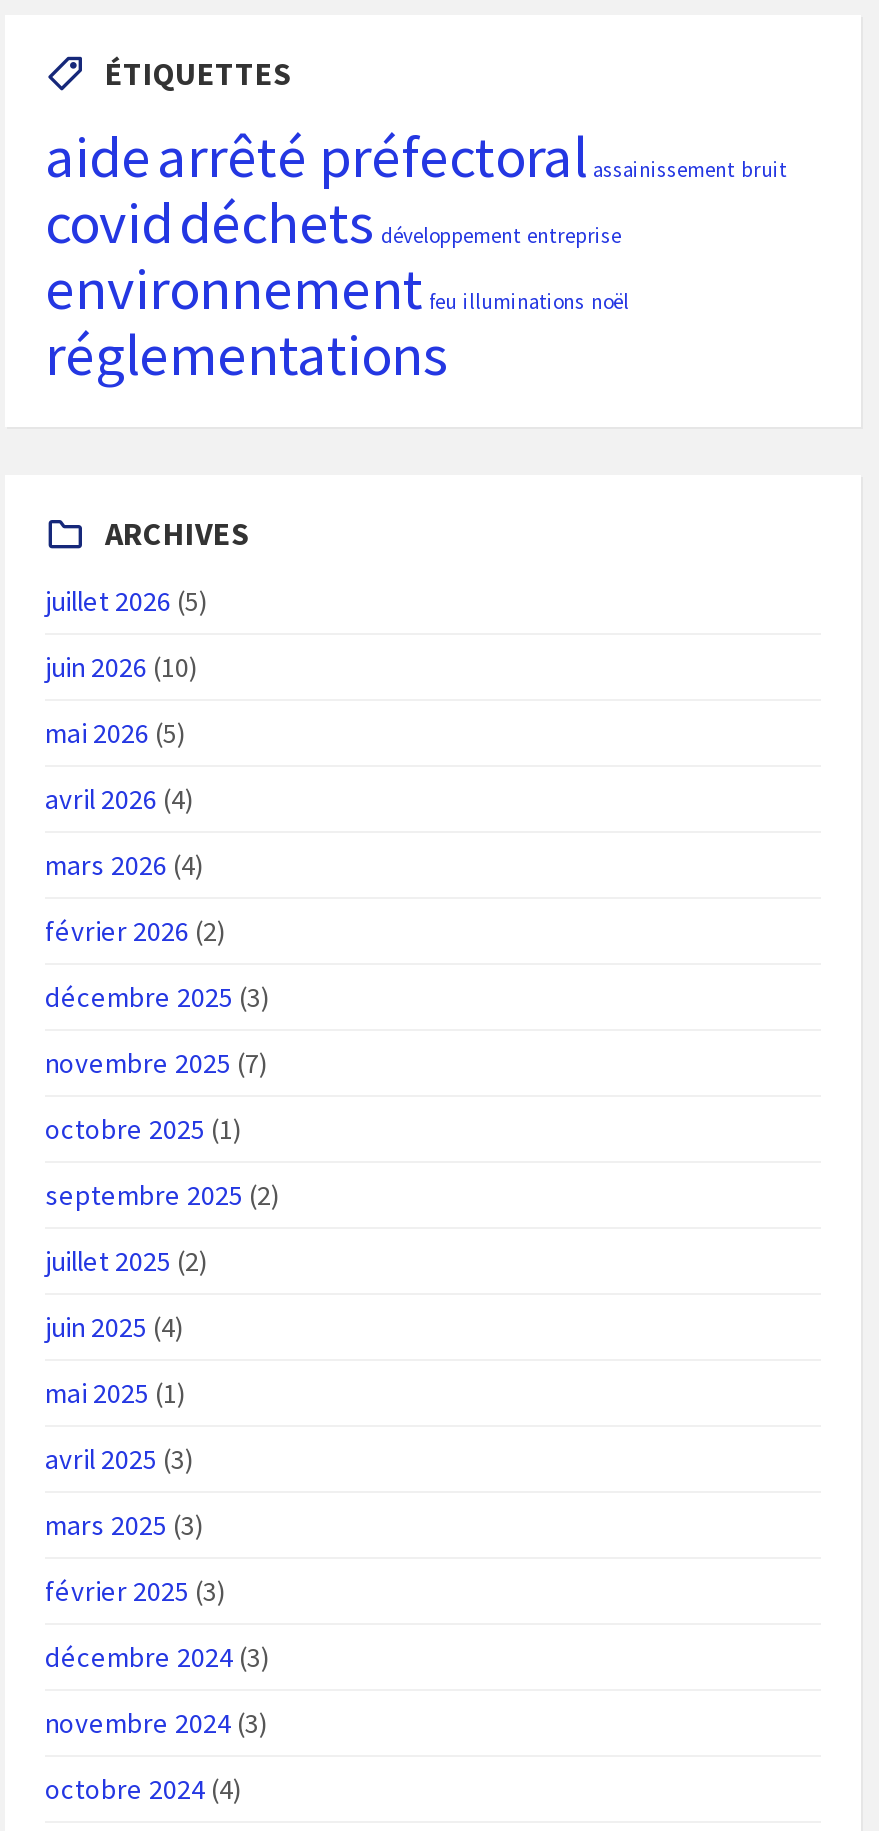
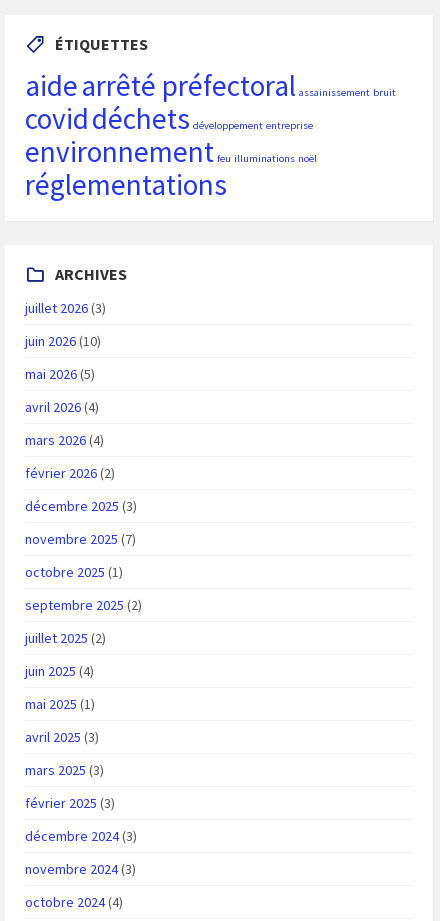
[45,583,207,619] juillet 2026 (5) -> [25,299,106,317] juillet 2026 (3)

